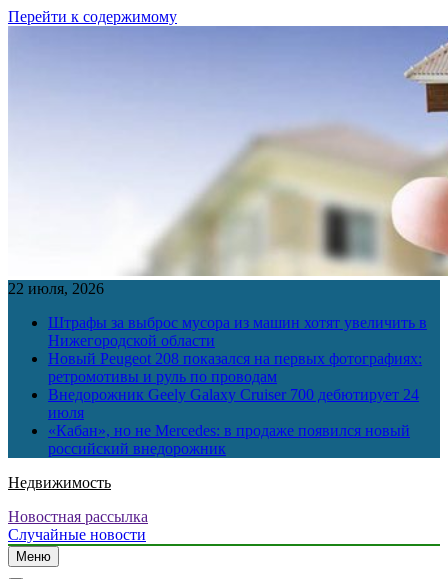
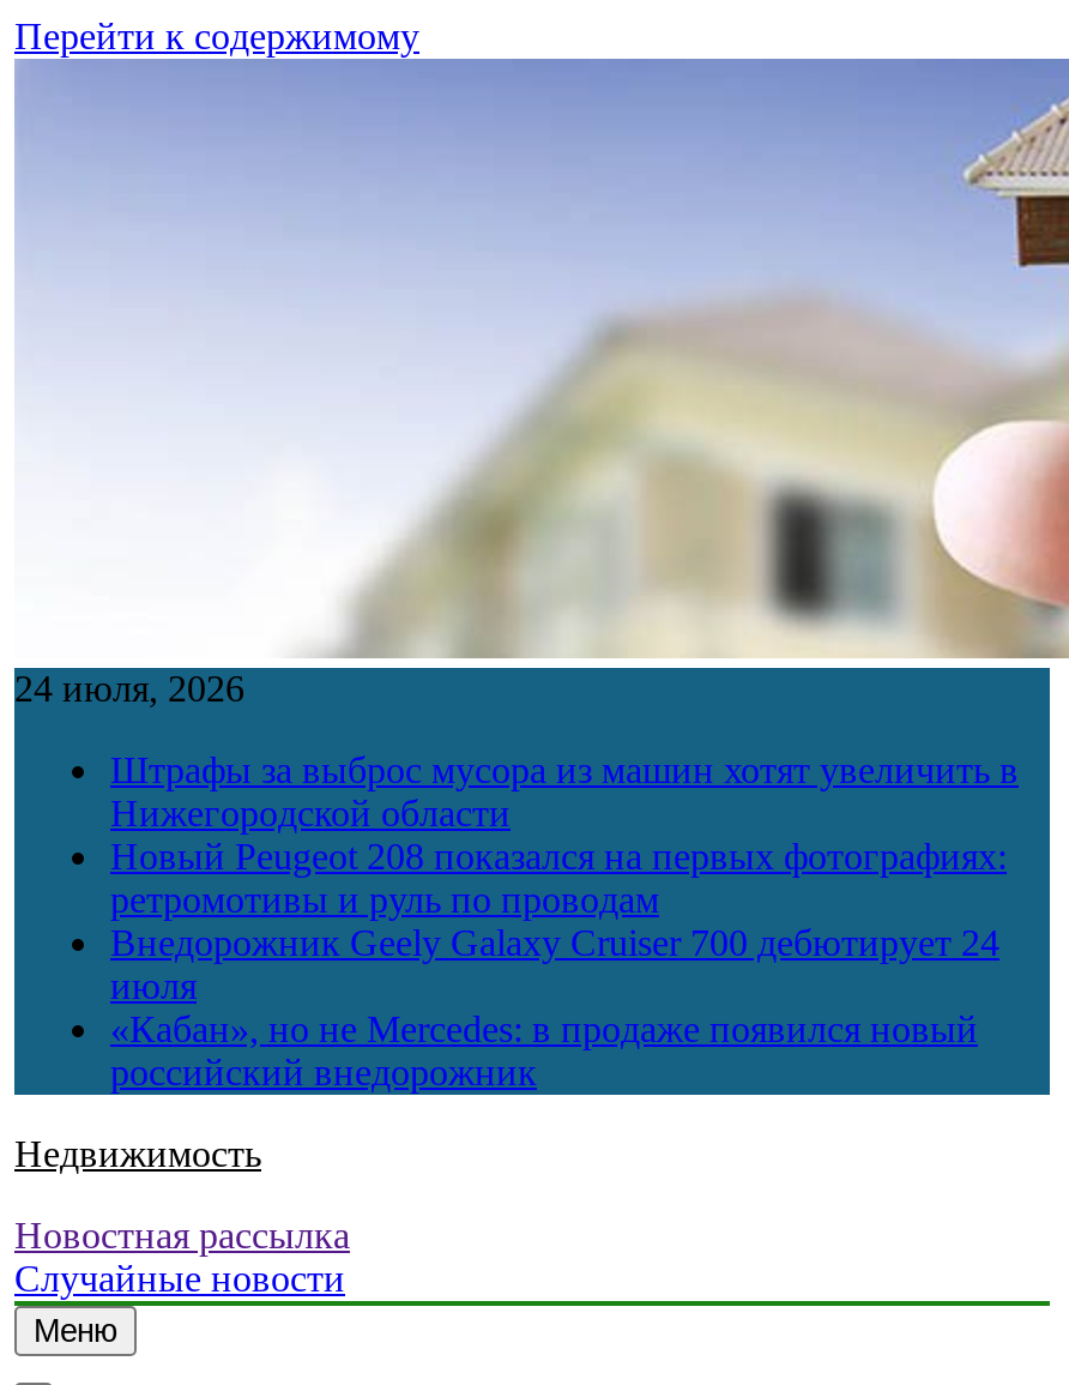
[8,280,104,297] 22 июля, 2026 -> [14,668,244,709] 24 июля, 2026

